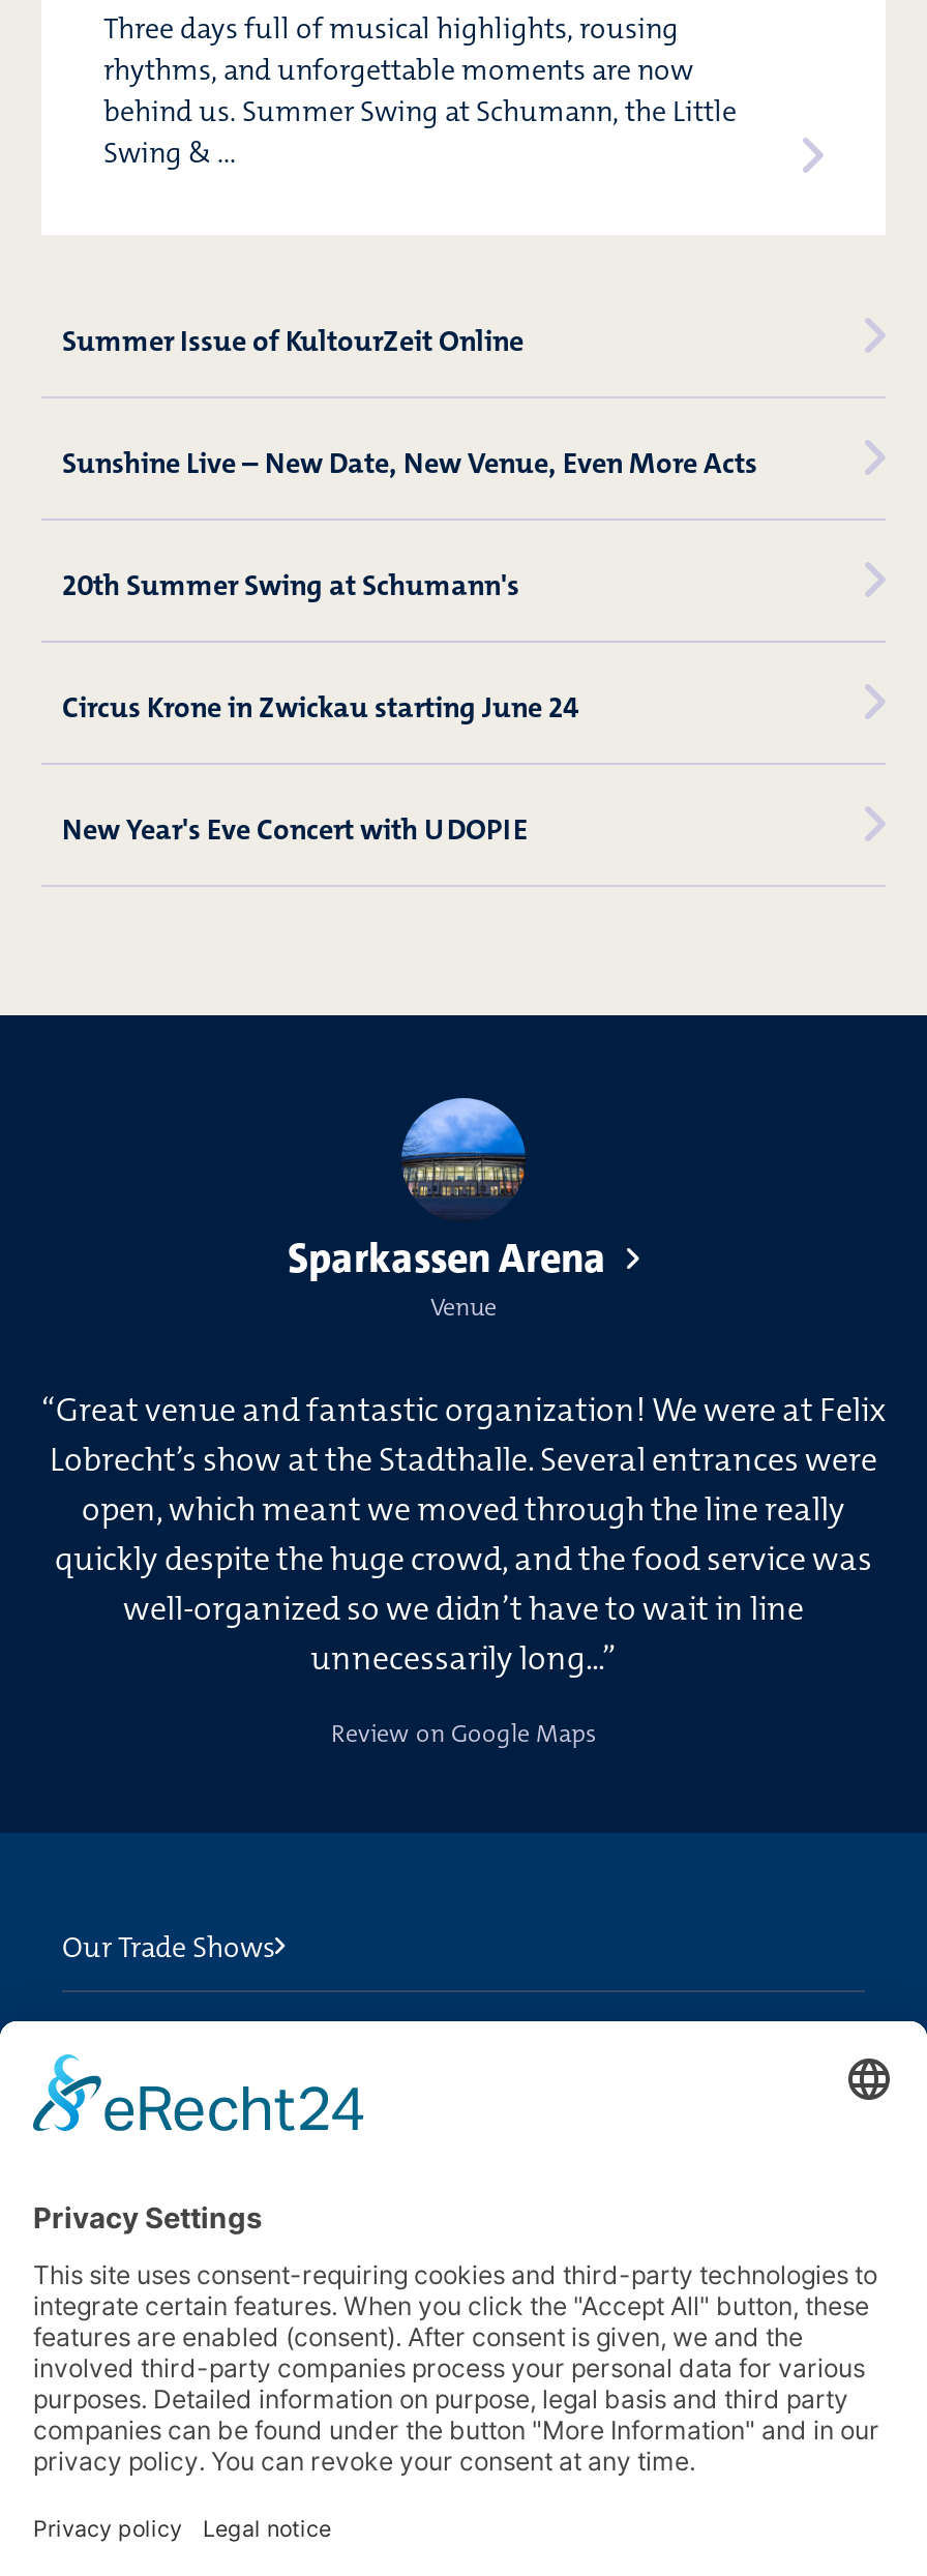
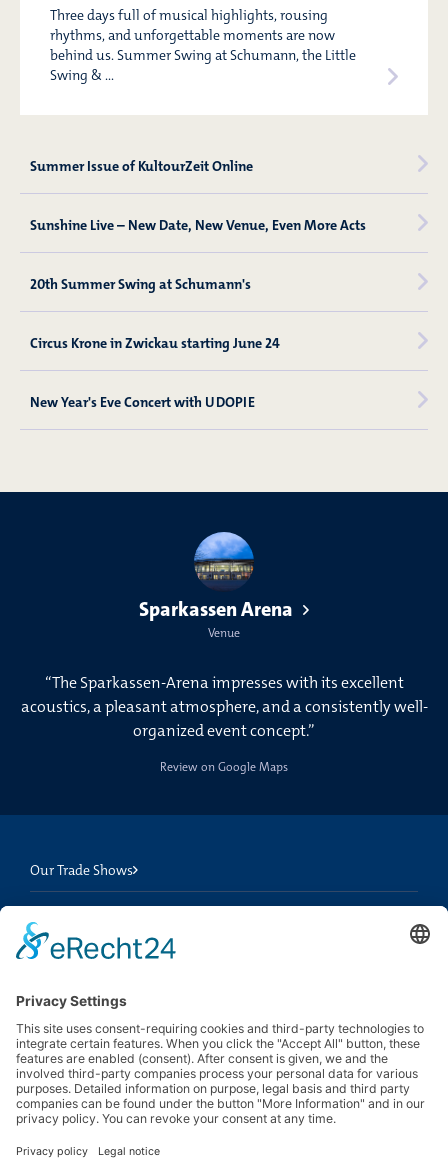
[41,1388,886,1680] “Great venue and fantastic organization! We were at Felix | Lobrecht’s show at the Stadthalle. Several entrances were | open, which meant we moved through the line really | quickly despite the huge crowd, and the food service was | well-organized so we didn’t have to wait in line | unnecessarily long...” -> [20,672,427,741] “The Sparkassen-Arena impresses with its excellent | acoustics, a pleasant atmosphere, and a consistently well- | organized event concept.”

